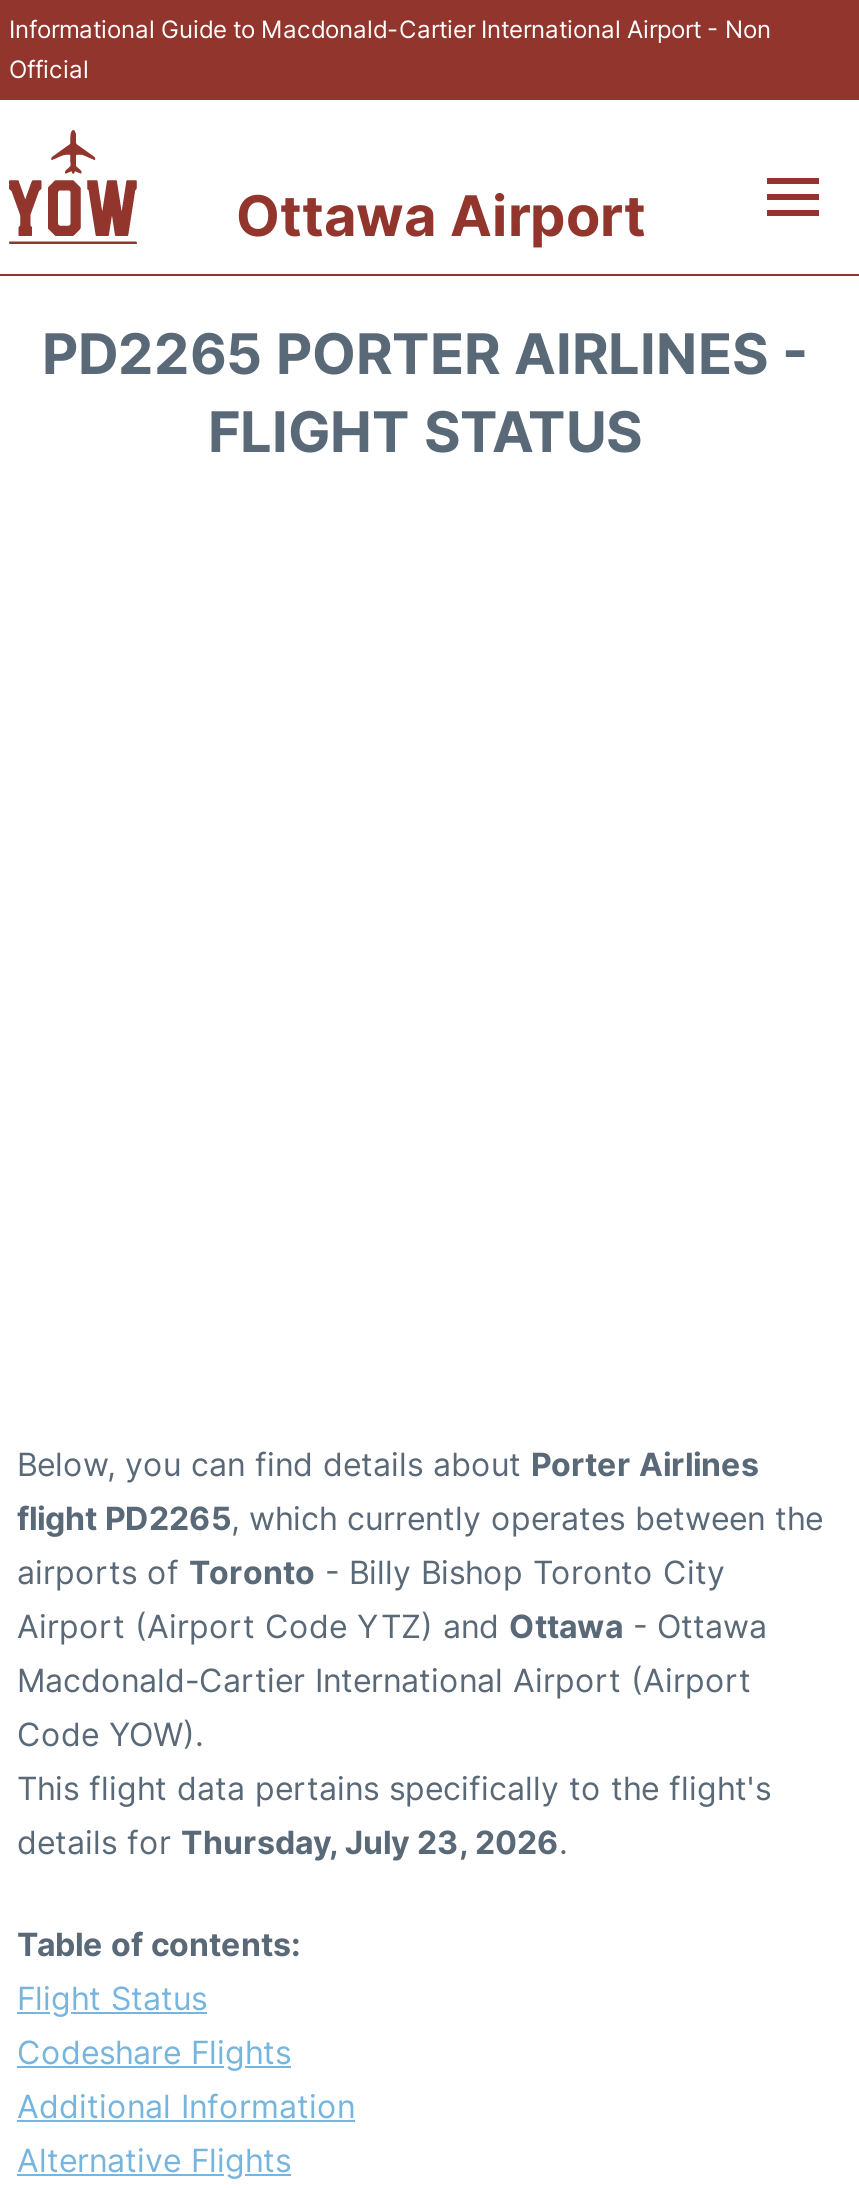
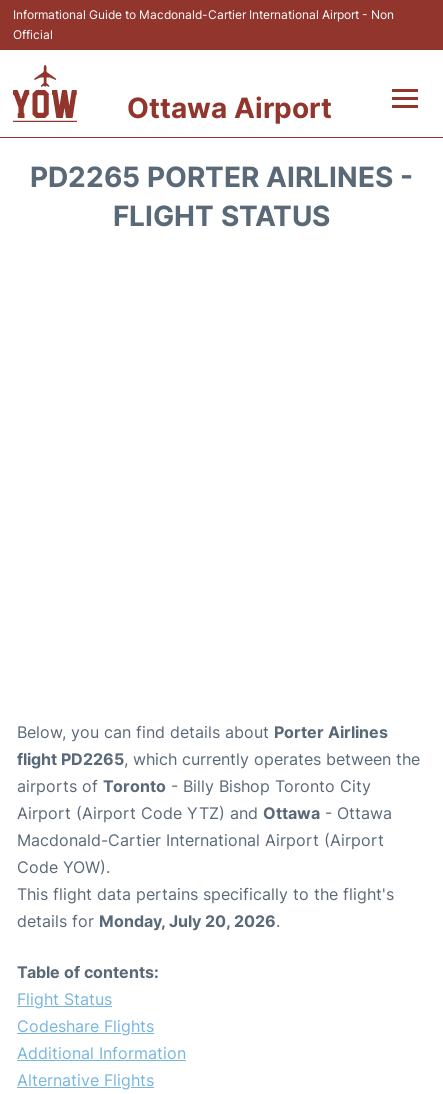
[17,1822,567,1862] details for Thursday, July 23, 2026. -> [17,911,280,931] details for Monday, July 20, 2026.

